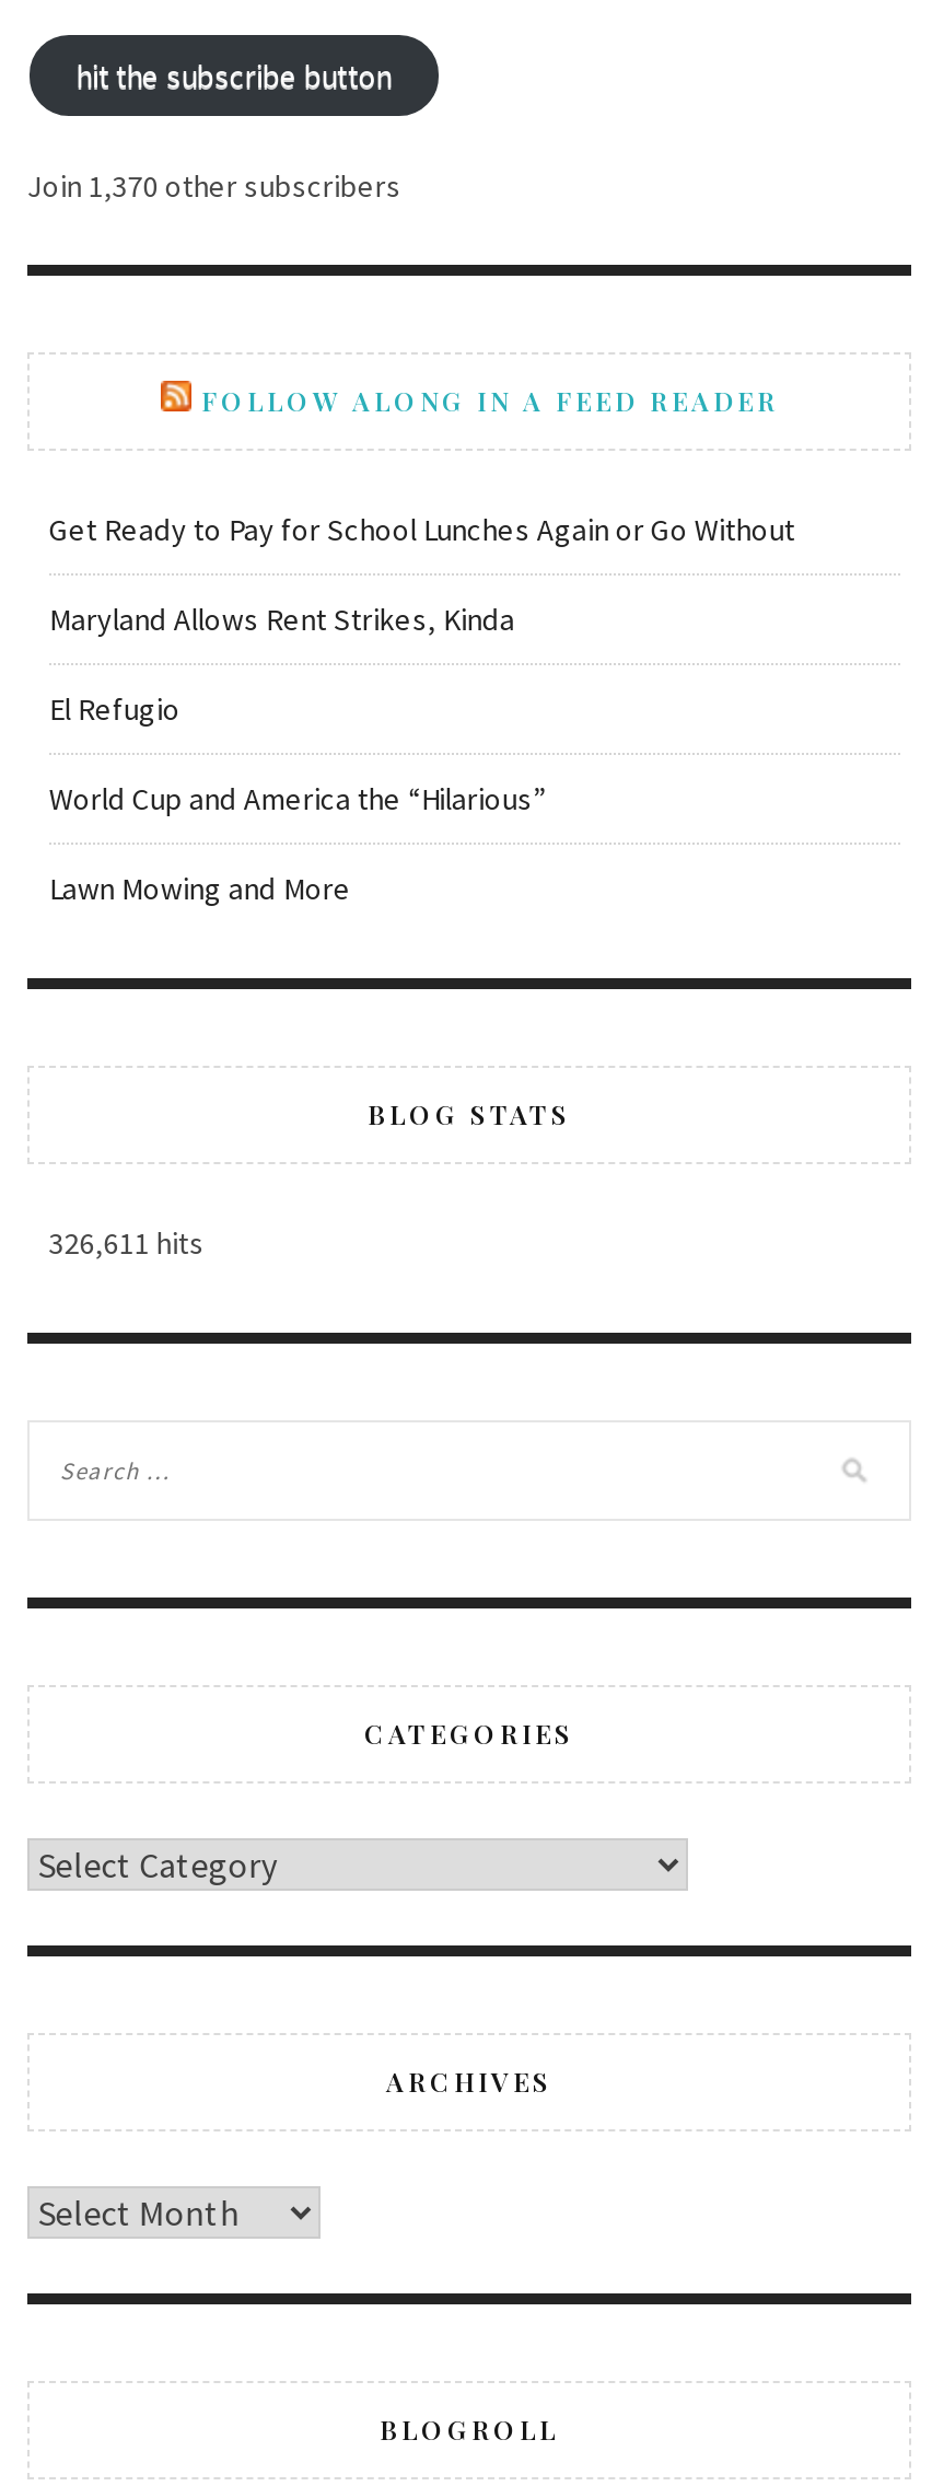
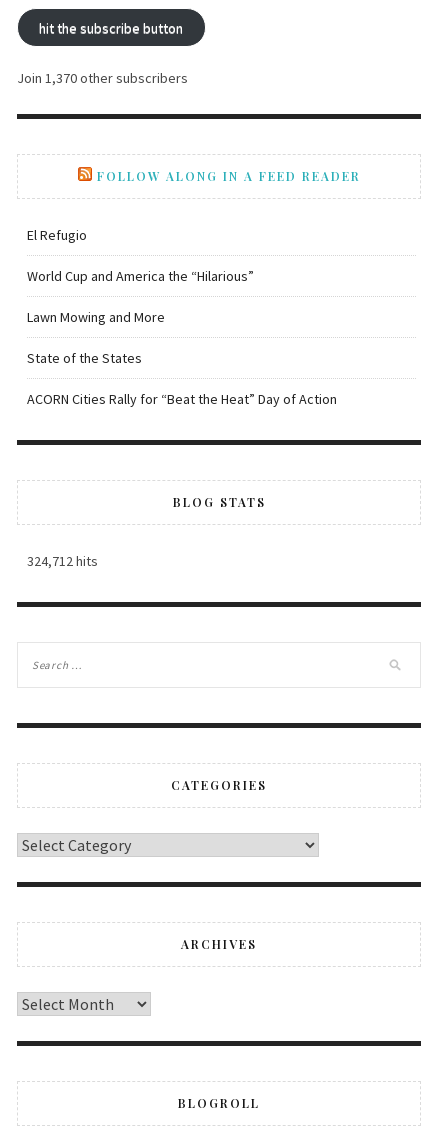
[49,510,795,639] Get Ready to Pay for School Lunches Again or Go Without | Maryland Allows Rent Strikes, Kinda -> none
moved [49,689,545,908] -> [27,226,254,326]: El Refugio | World Cup and America the “Hilarious” | Lawn Mowing and More
none -> [27,349,337,408] State of the States | ACORN Cities Rally for “Beat the Heat” Day of Action
[49,1223,204,1263] 326,611 hits -> [27,552,98,570] 324,712 hits

